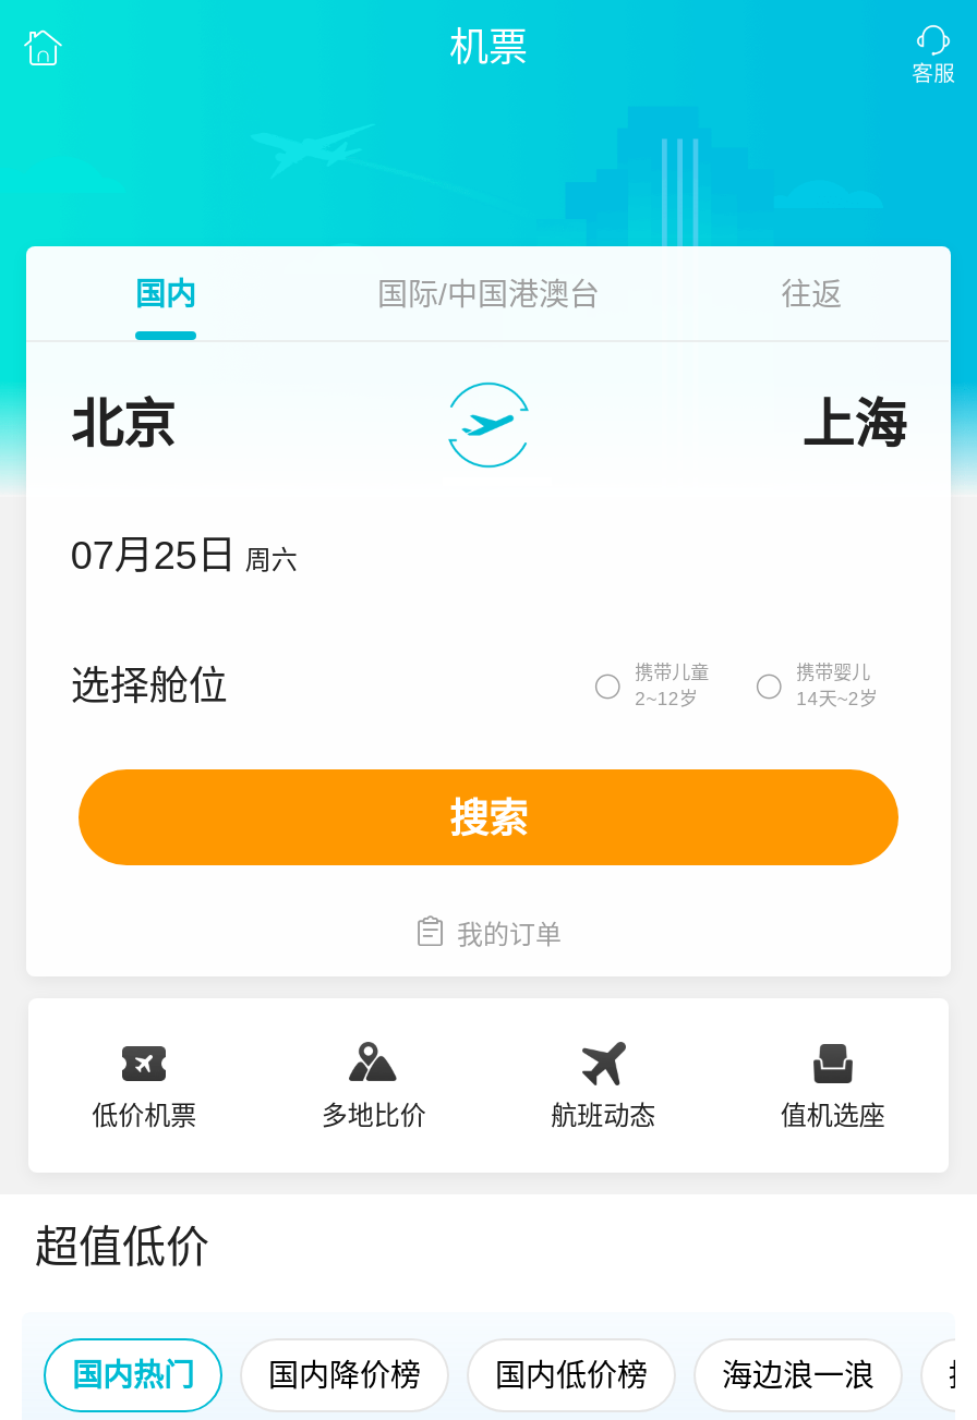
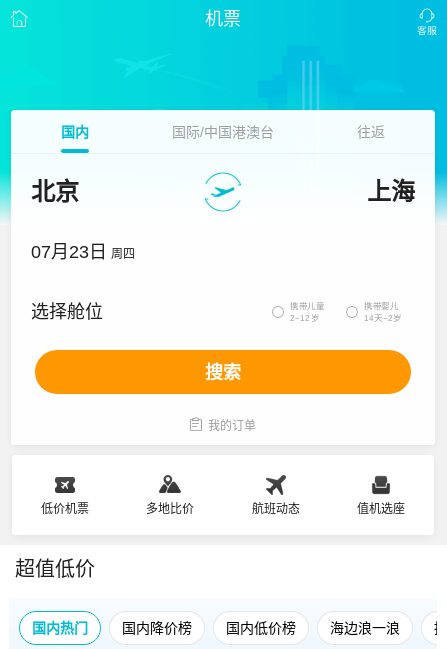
[70,534,297,578] 07月25日 周六 -> [31,242,135,262] 07月23日 周四

